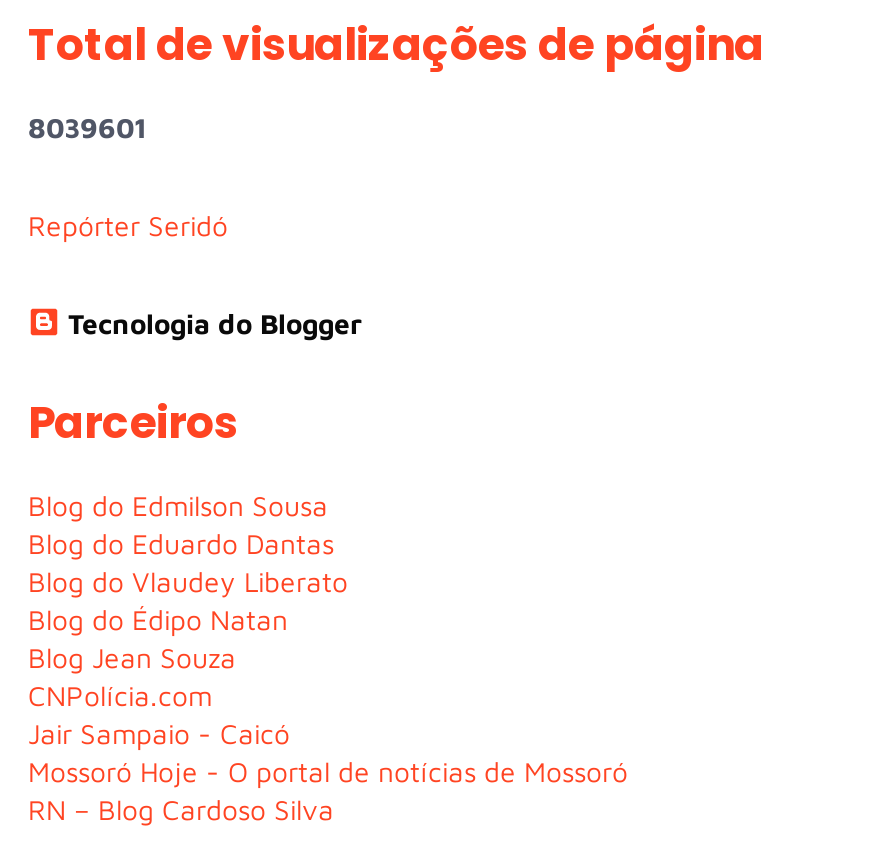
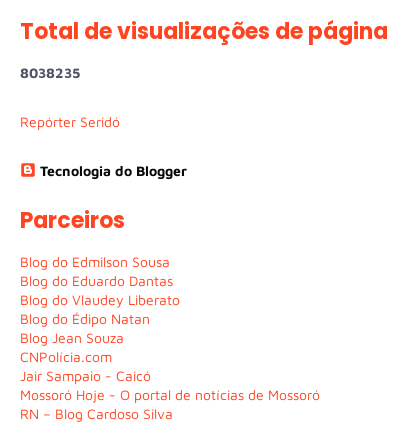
[28,110,148,144] 8039601 -> [20,64,80,81] 8038235

